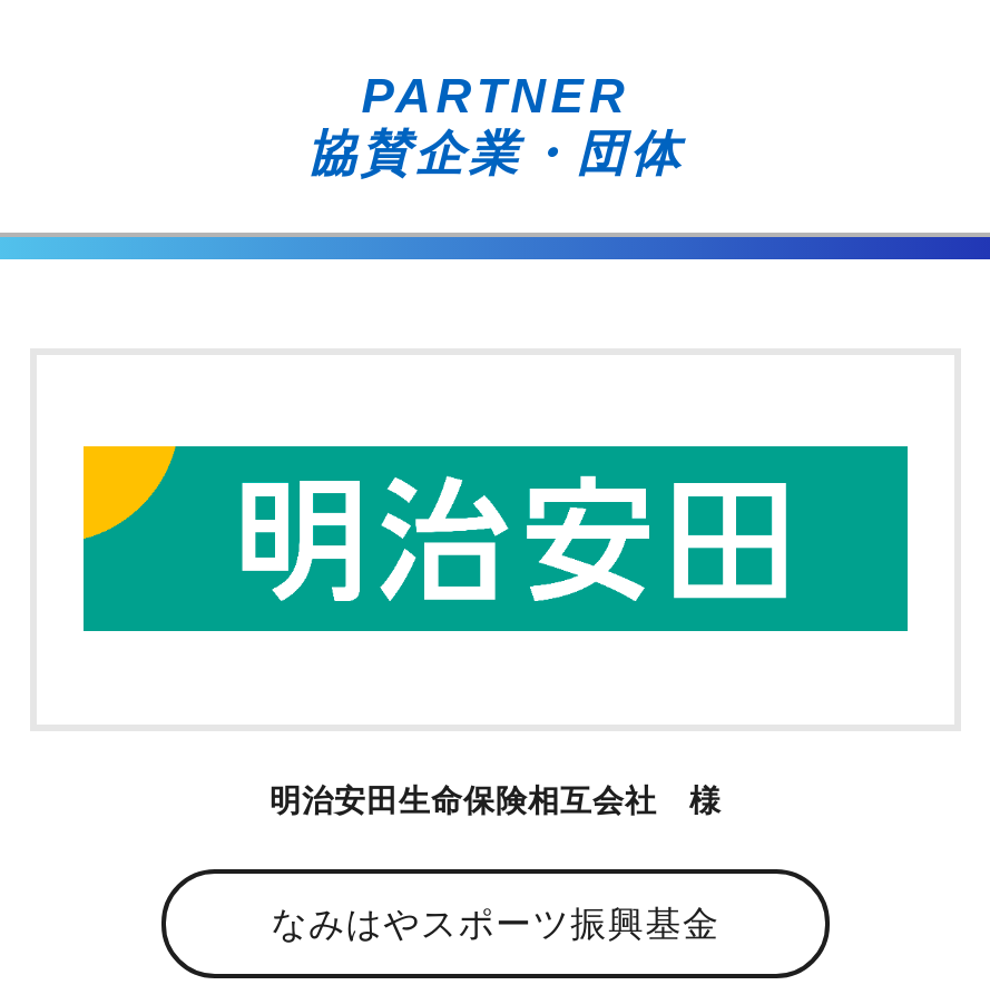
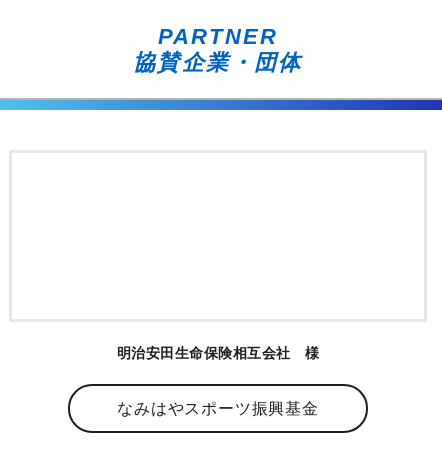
[81,444,910,633] [image] -> none

